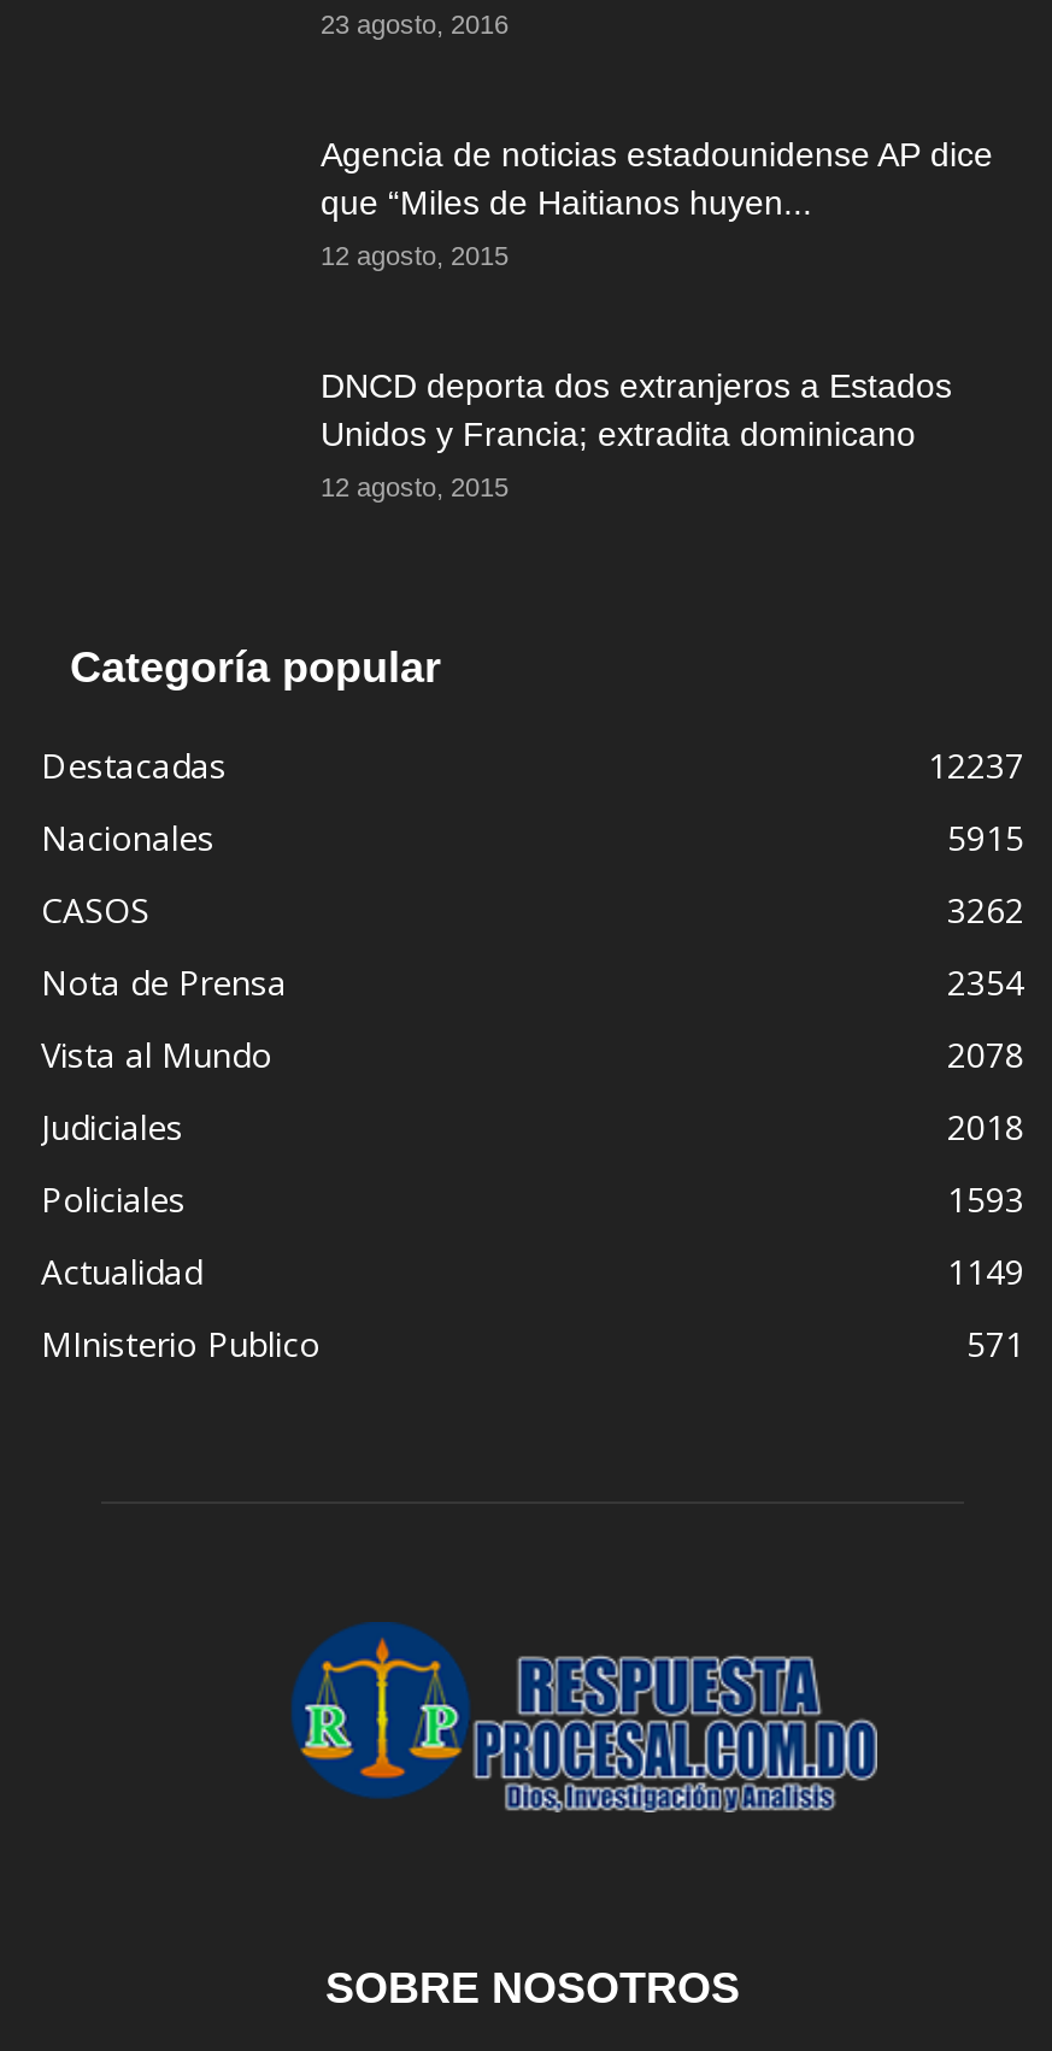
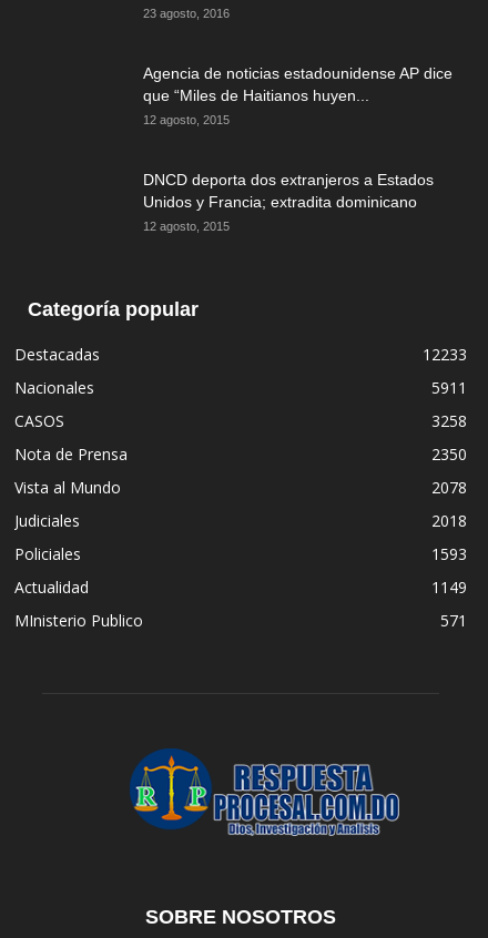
[928,743,1024,789] 12237 -> [423,344,467,365] 12233
[947,815,1024,861] 5915 -> [431,377,467,398] 5911
[947,887,1024,933] 3262 -> [431,410,467,432] 3258
[947,960,1024,1005] 2354 -> [431,444,467,465] 2350

